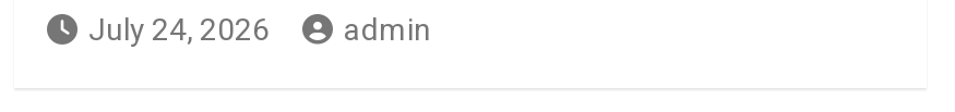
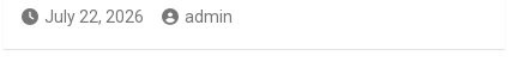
[88,12,270,46] July 24, 2026 -> [44,7,144,26] July 22, 2026

